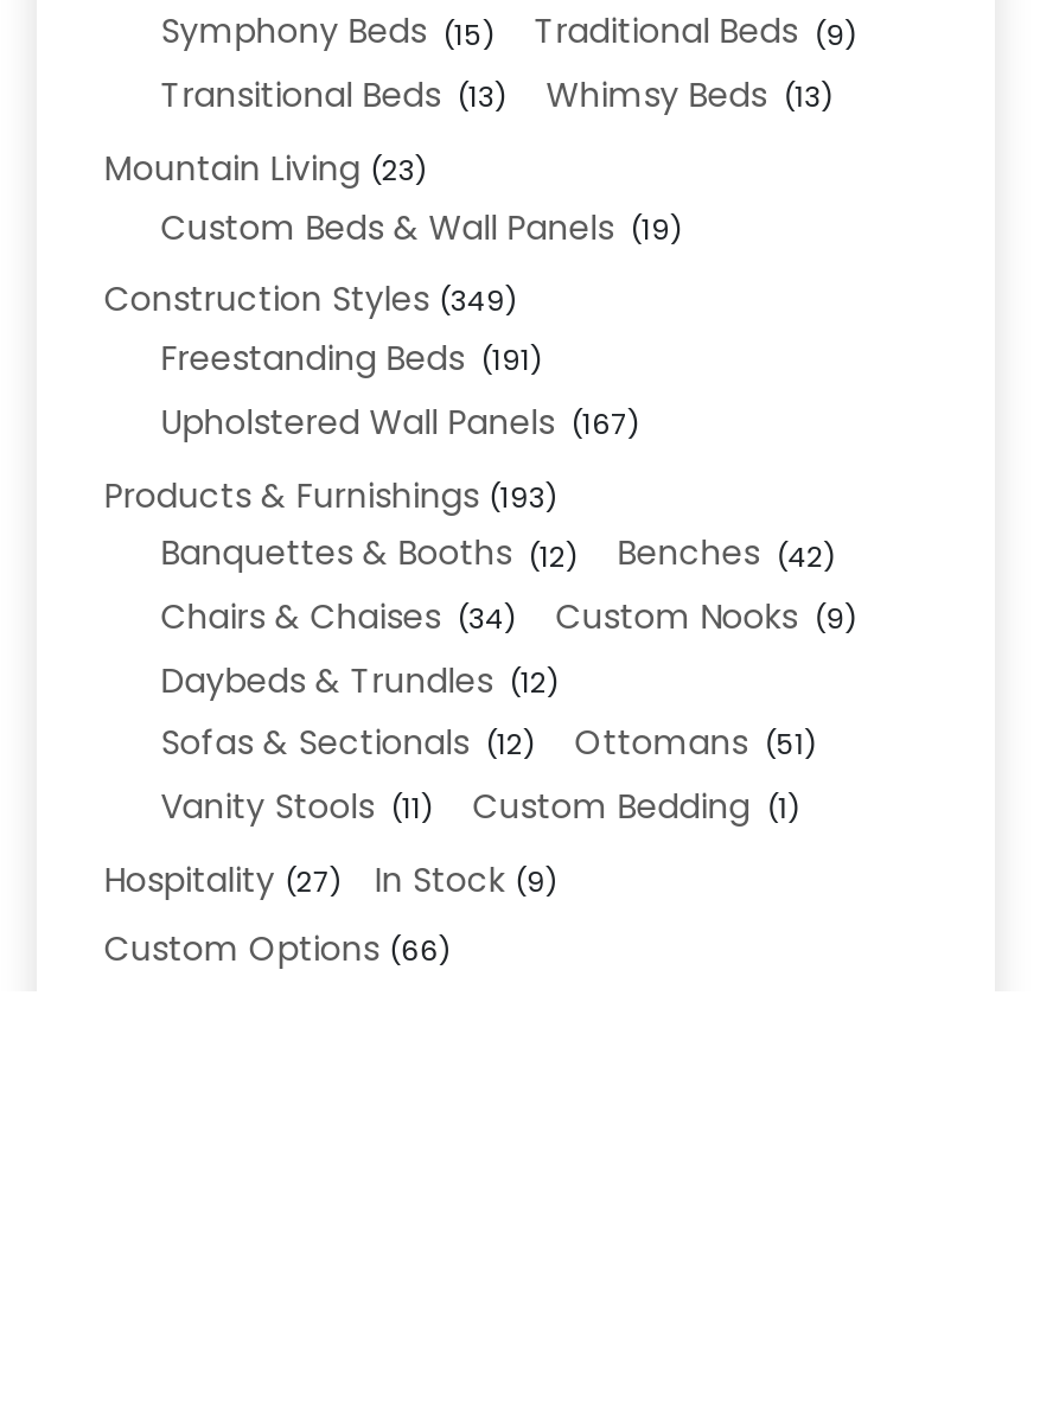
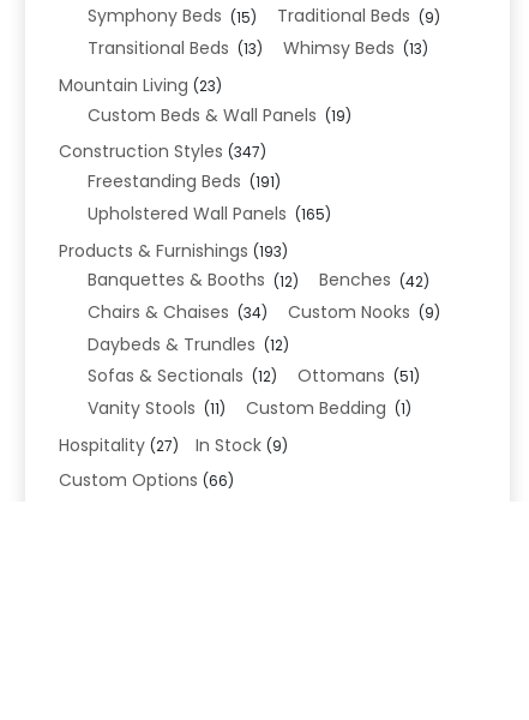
[104,276,517,323] Construction Styles (349) -> [59,140,267,164] Construction Styles (347)
[161,398,639,445] Upholstered Wall Panels (167) -> [88,201,331,225] Upholstered Wall Panels (165)

